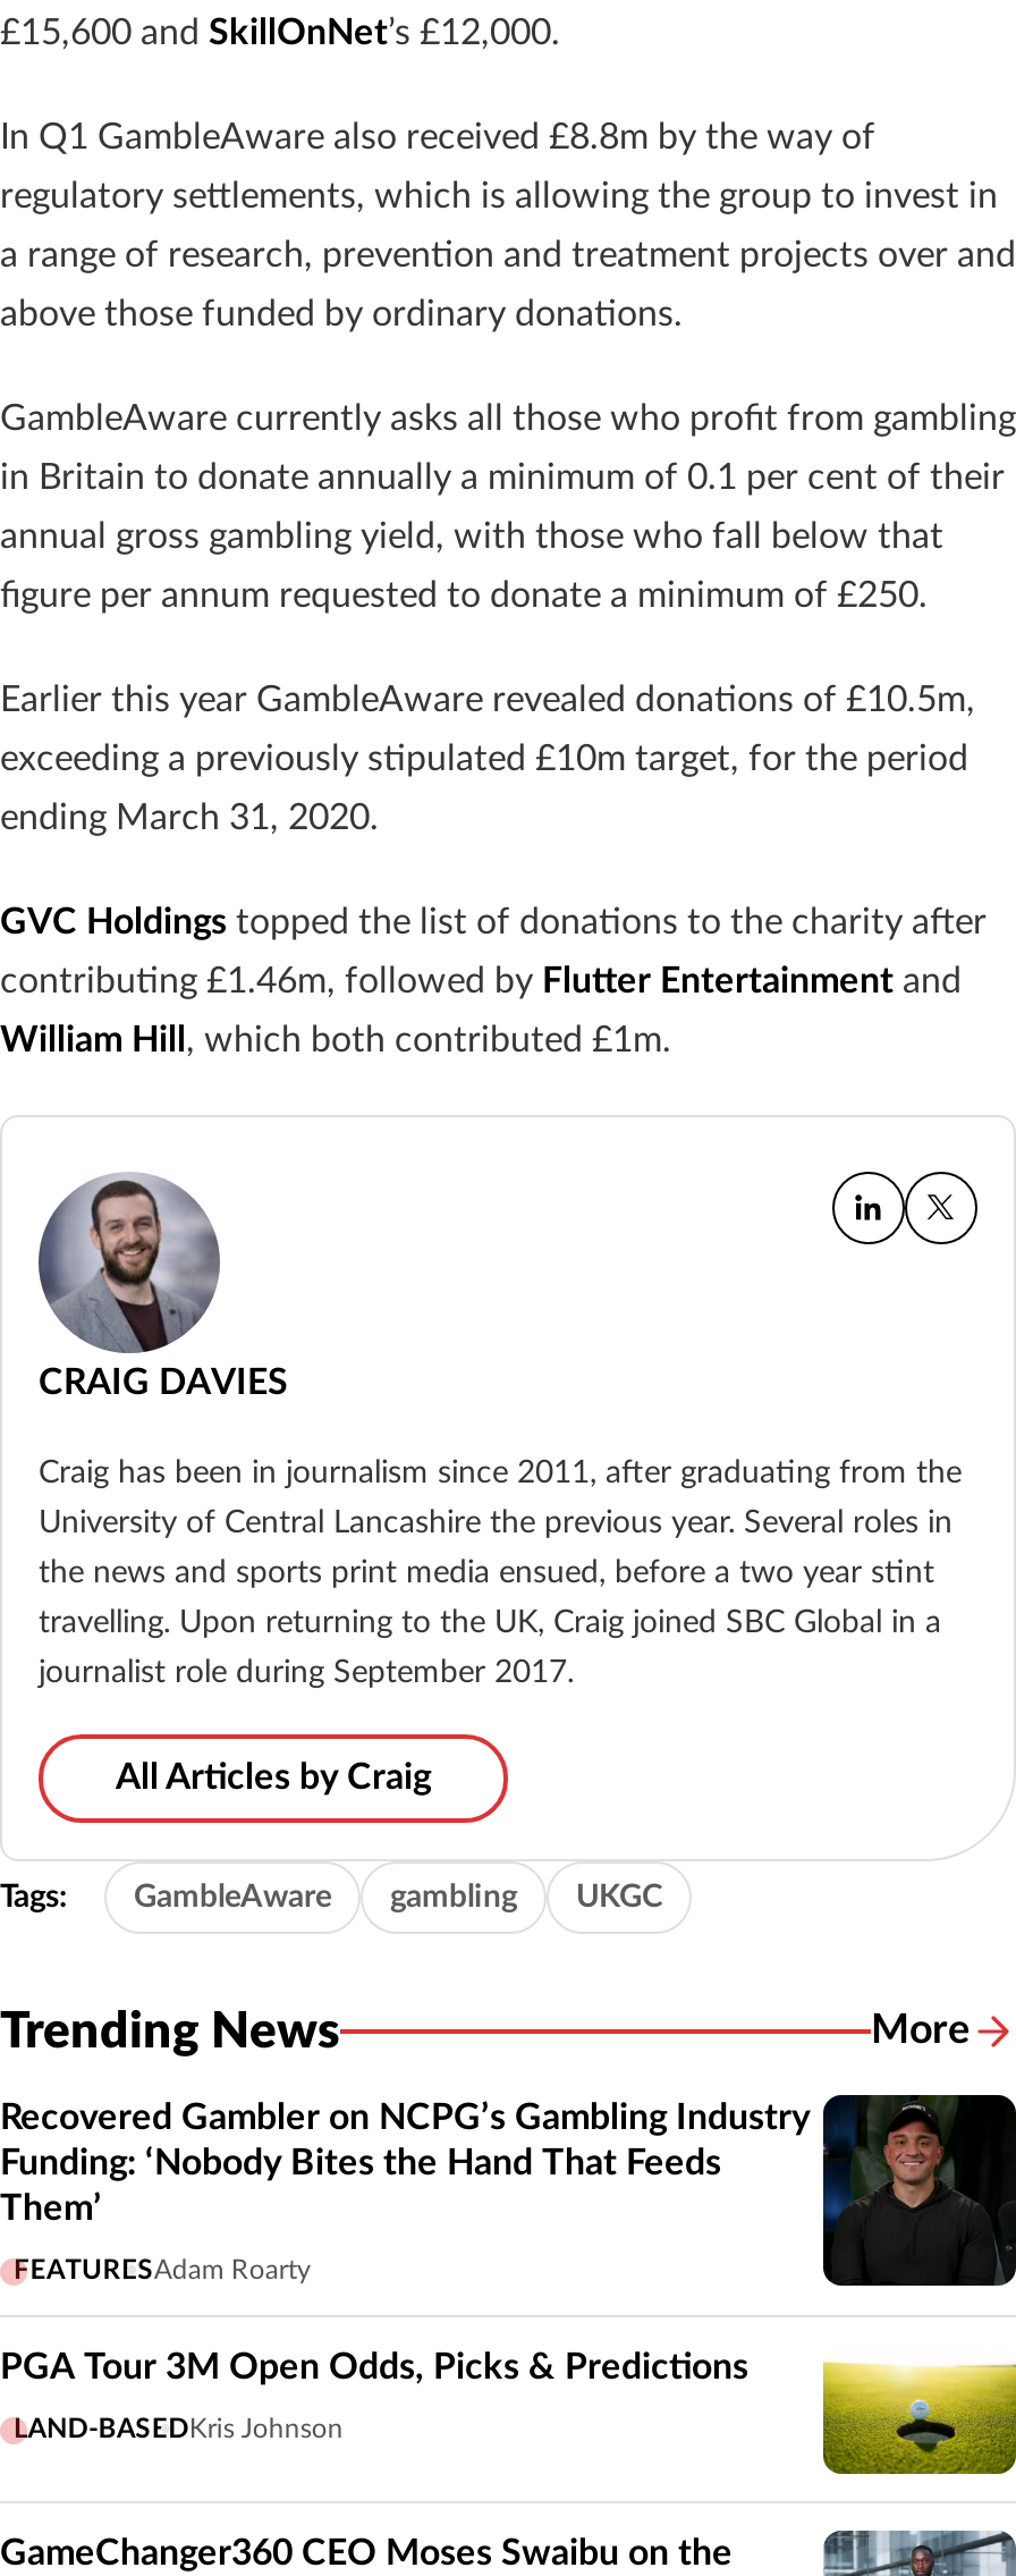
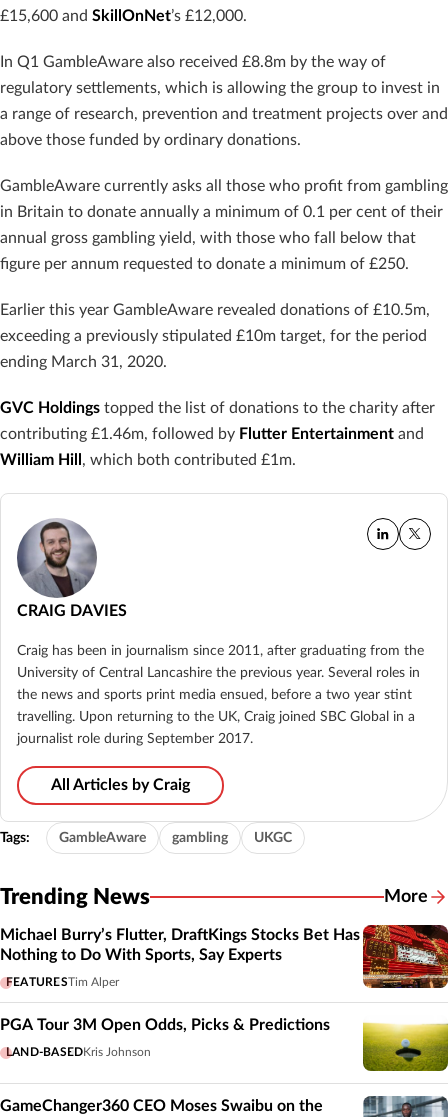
[0,2093,1009,2288] [image] | Recovered Gambler on NCPG’s Gambling Industry | Funding: ‘Nobody Bites the Hand That Feeds | Them’ -> [0,924,445,989] [image] | Michael Burry’s Flutter, DraftKings Stocks Bet Has | Nothing to Do With Sports, Say Experts
[14,2255,310,2283] FEATURESAdam Roarty -> [6,976,119,988] FEATURESTim Alper

